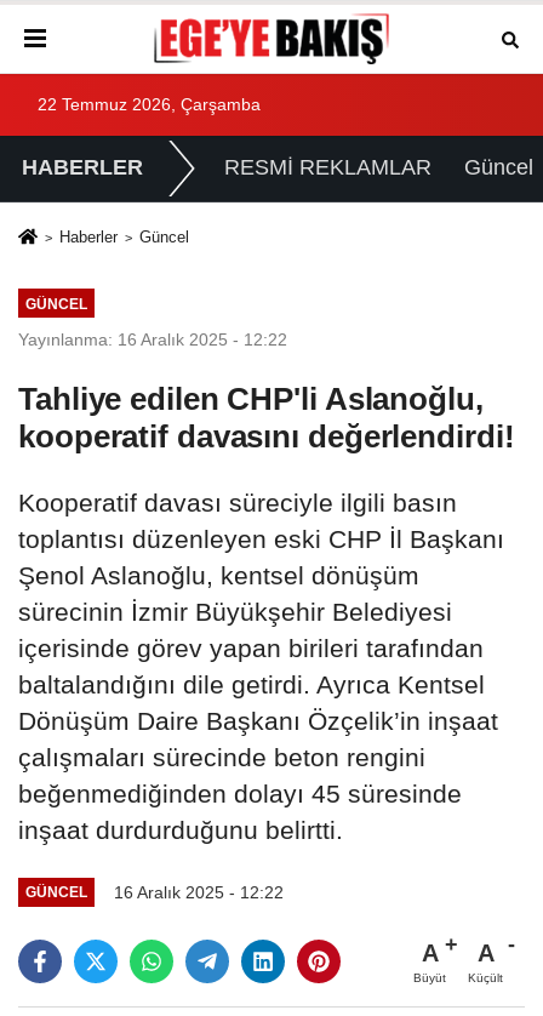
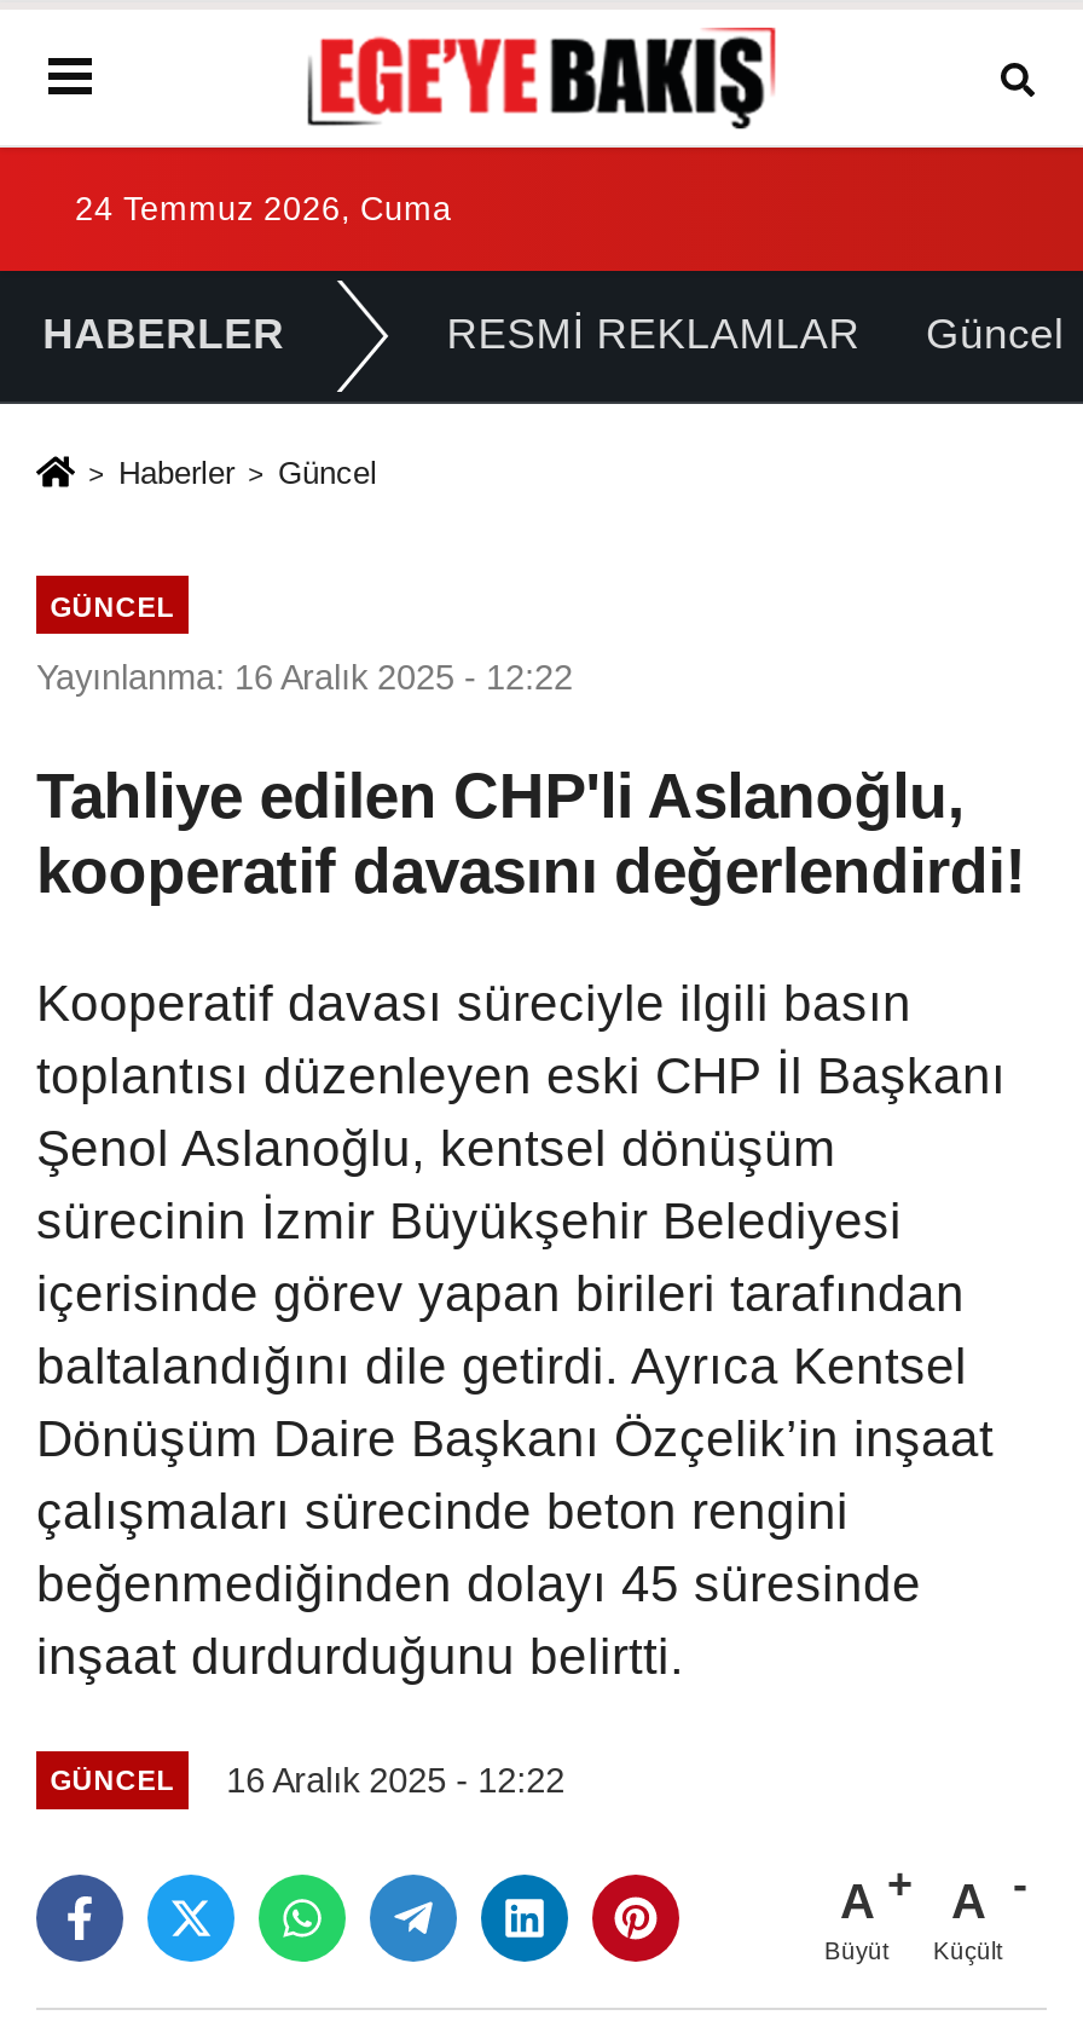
[38,96,261,114] 22 Temmuz 2026, Çarşamba -> [75,191,452,227] 24 Temmuz 2026, Cuma

